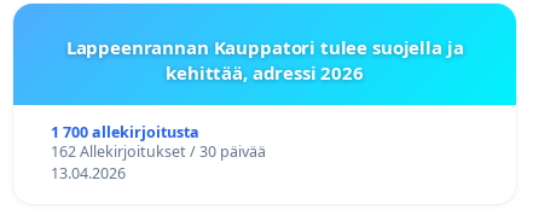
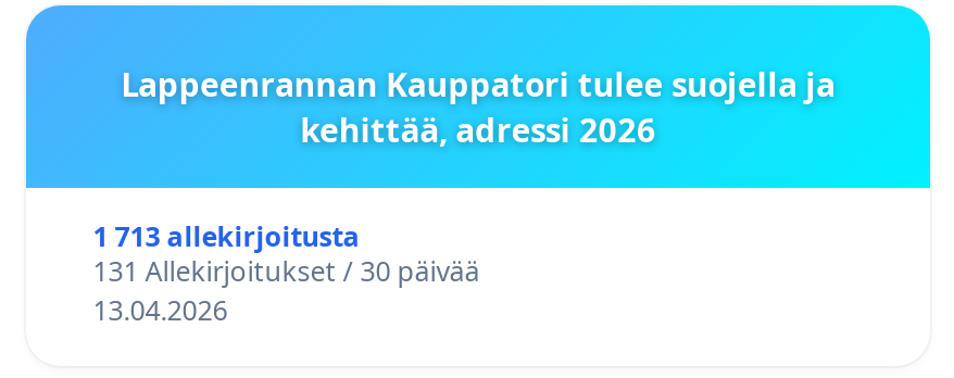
[51,122,199,142] 1 700 allekirjoitusta -> [93,218,360,255] 1 713 allekirjoitusta
[51,141,266,161] 162 Allekirjoitukset / 30 päivää -> [93,252,480,289] 131 Allekirjoitukset / 30 päivää

